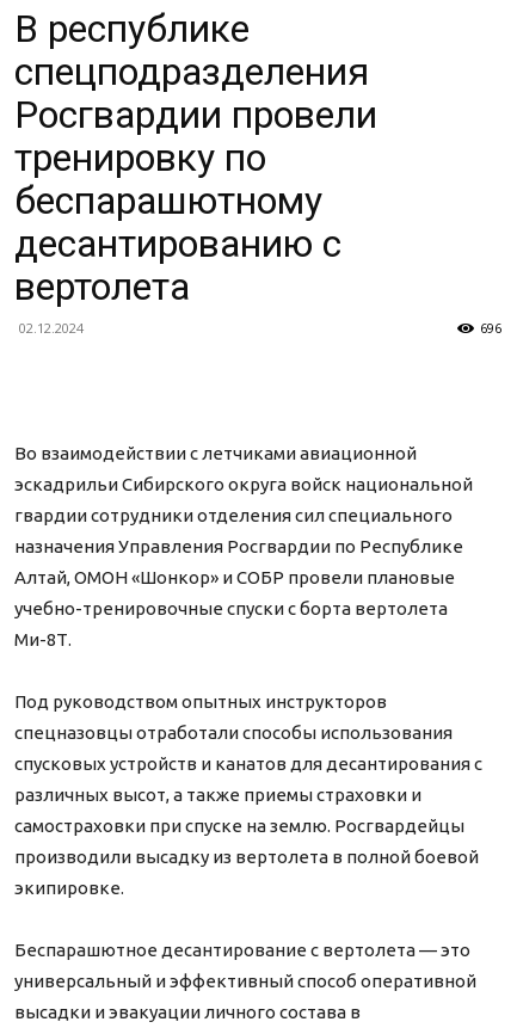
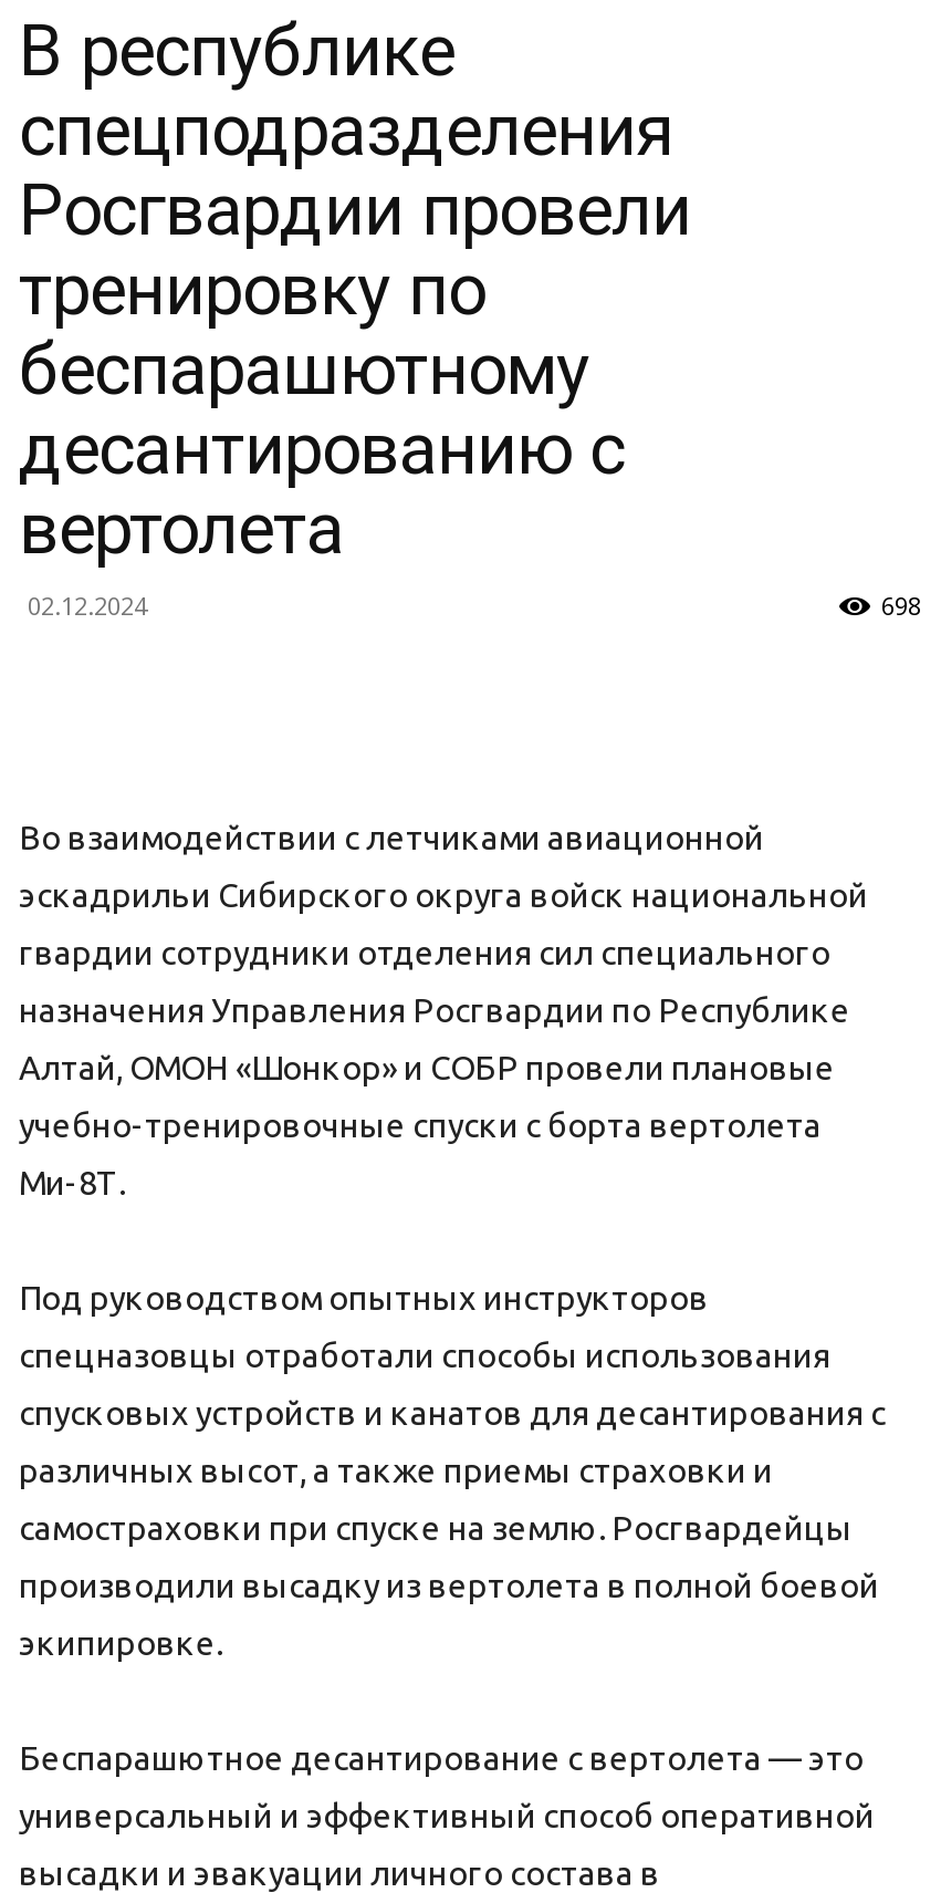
[480,319,501,337] 696 -> [881,589,921,622] 698

